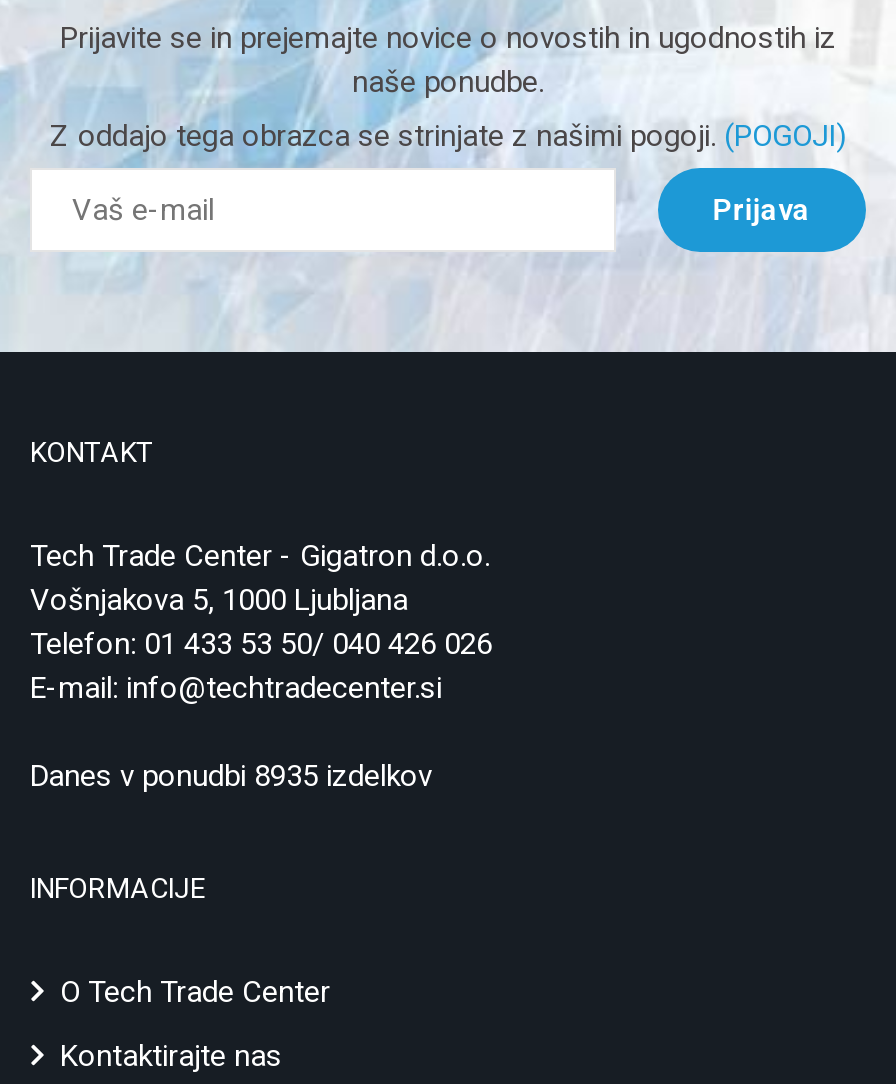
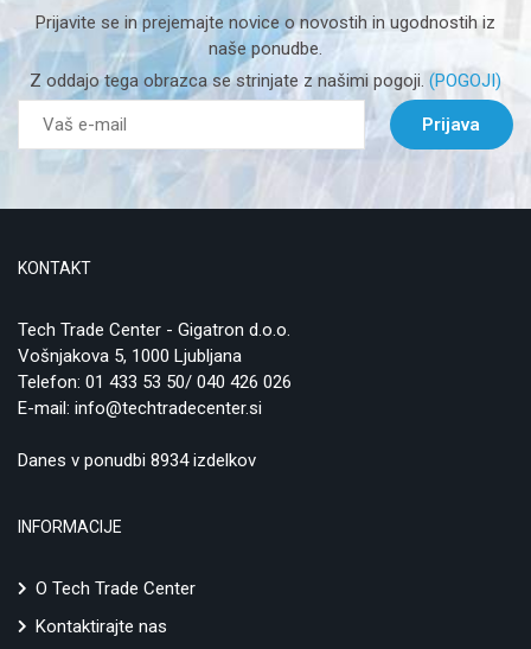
[30,758,432,794] Danes v ponudbi 8935 izdelkov -> [18,449,256,471] Danes v ponudbi 8934 izdelkov

